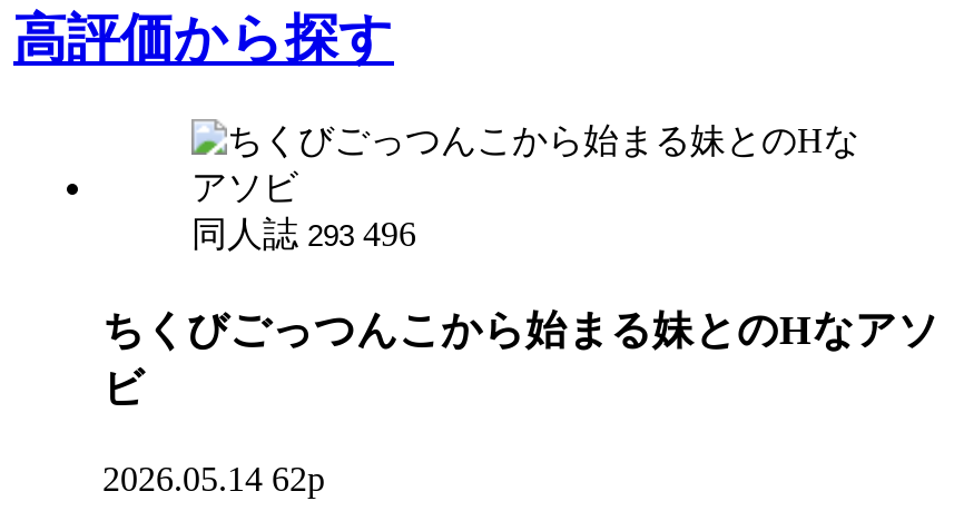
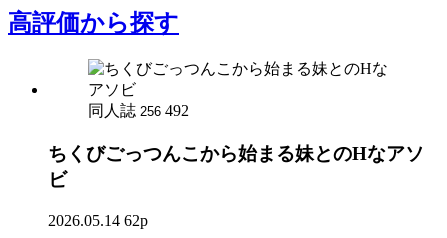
[191,215,416,253] 同人誌 293 496 -> [88,102,189,119] 同人誌 256 492

